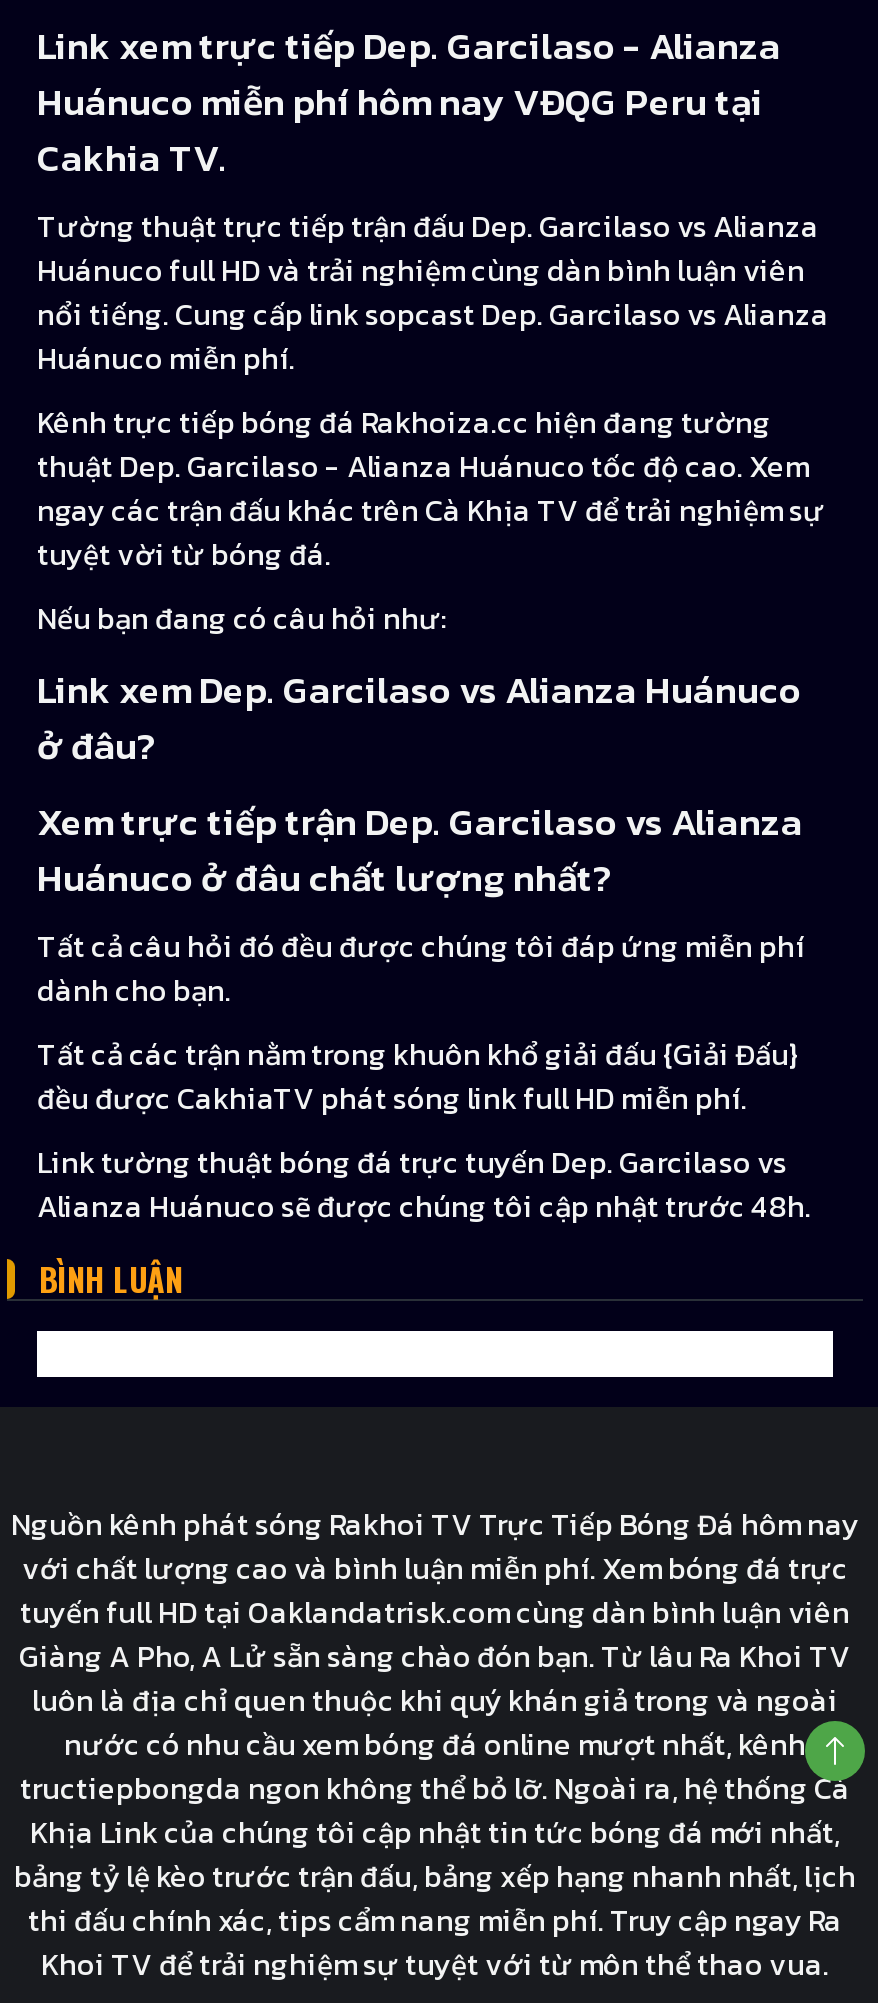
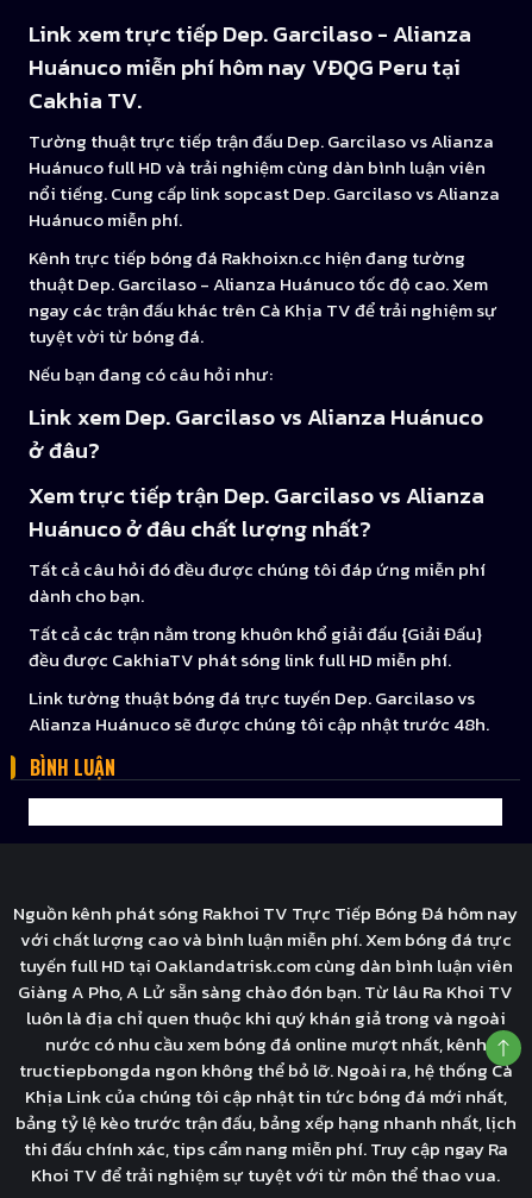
[37,399,771,445] Kênh trực tiếp bóng đá Rakhoiza.cc hiện đang tường -> [29,244,465,271] Kênh trực tiếp bóng đá Rakhoixn.cc hiện đang tường

